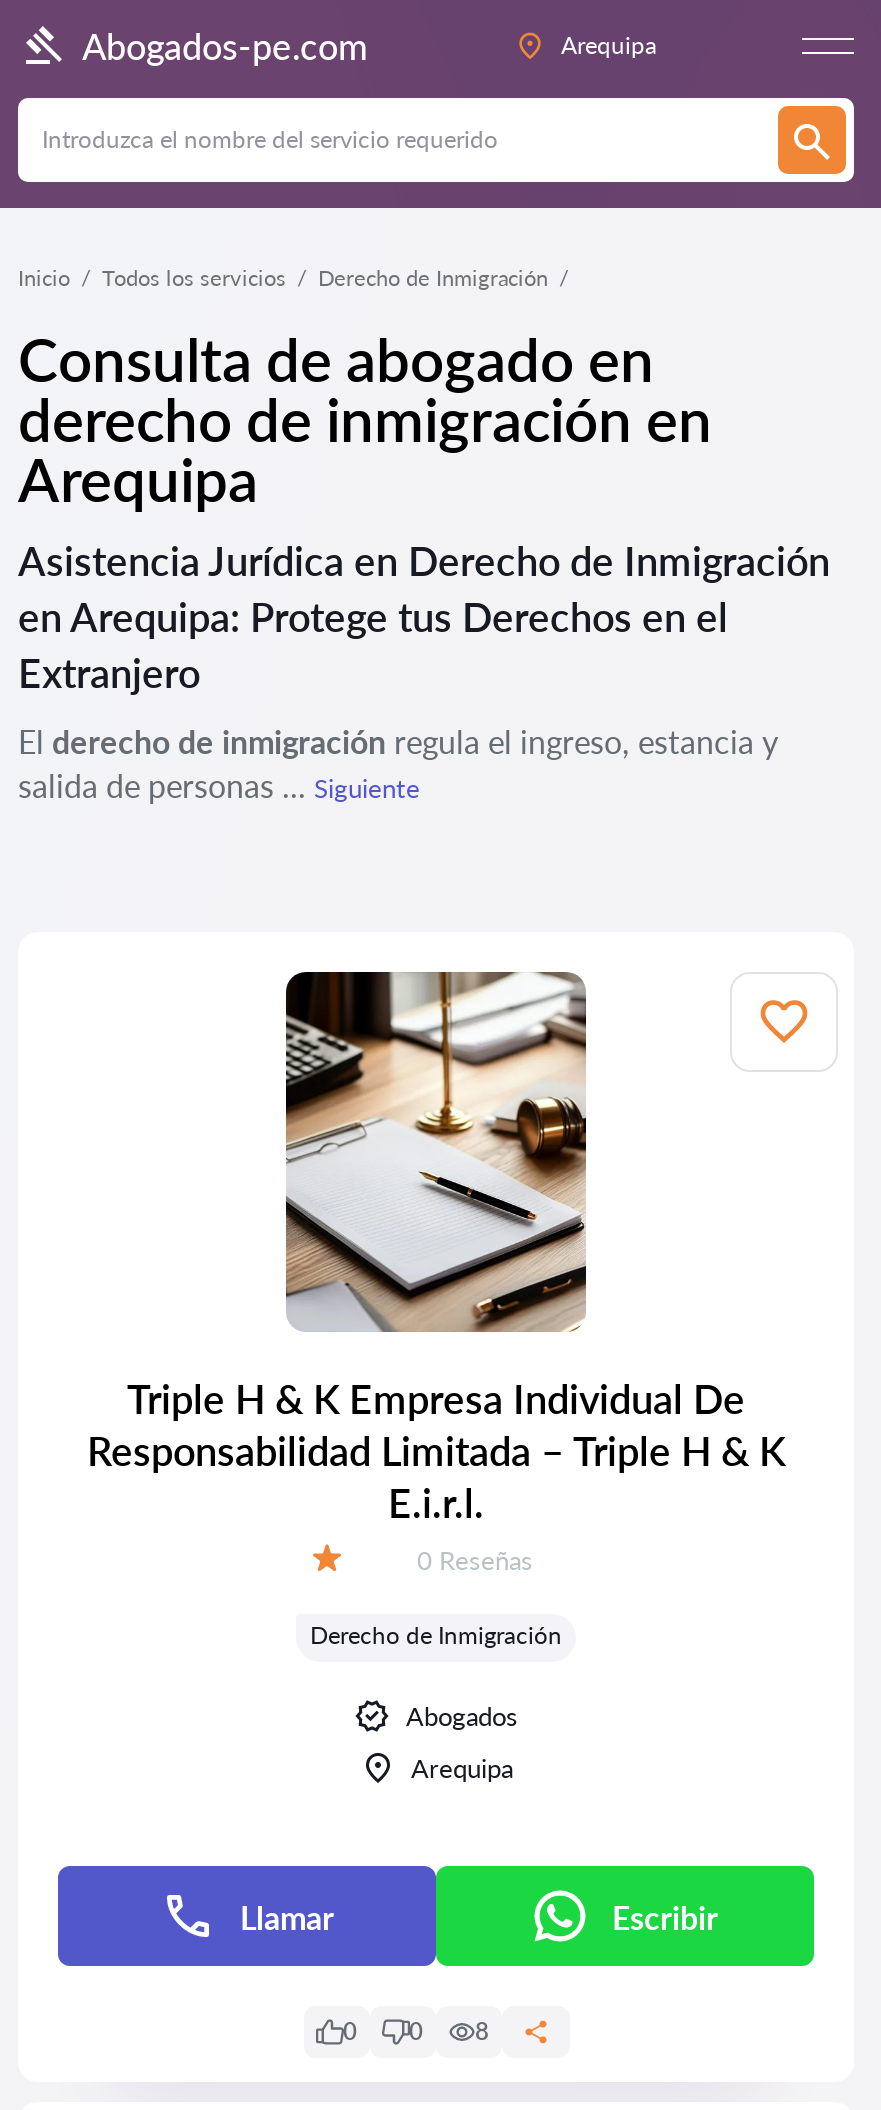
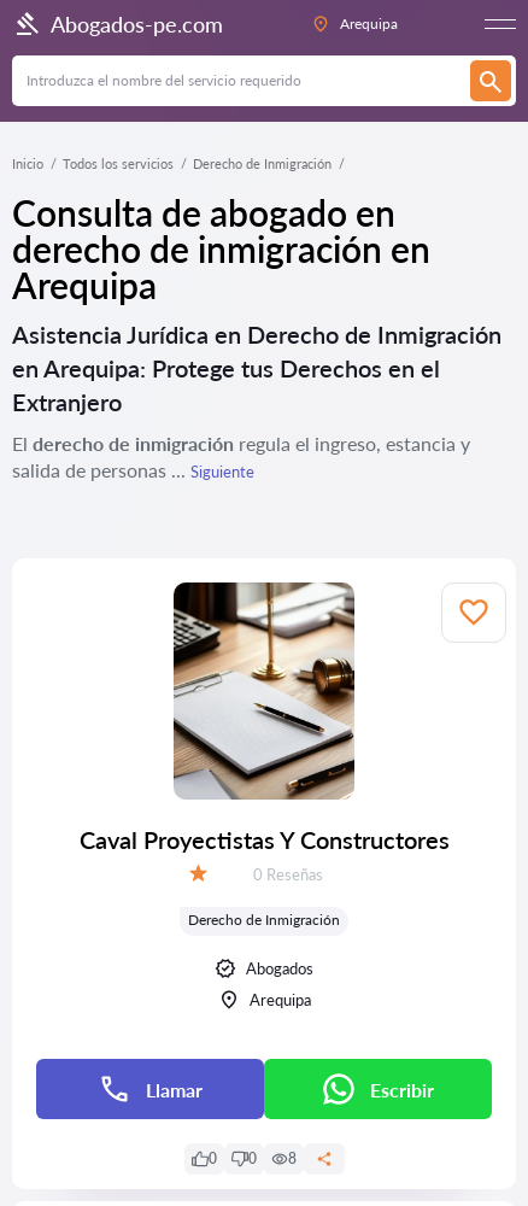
[87,1374,785,1526] Triple H & K Empresa Individual De | Responsabilidad Limitada – Triple H & K | E.i.r.l. -> [79,825,449,854] Caval Proyectistas Y Constructores

